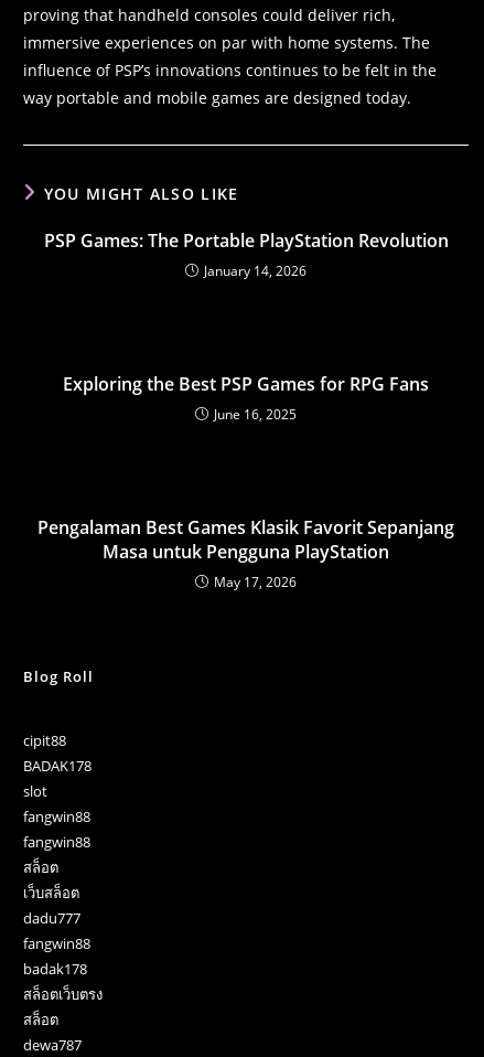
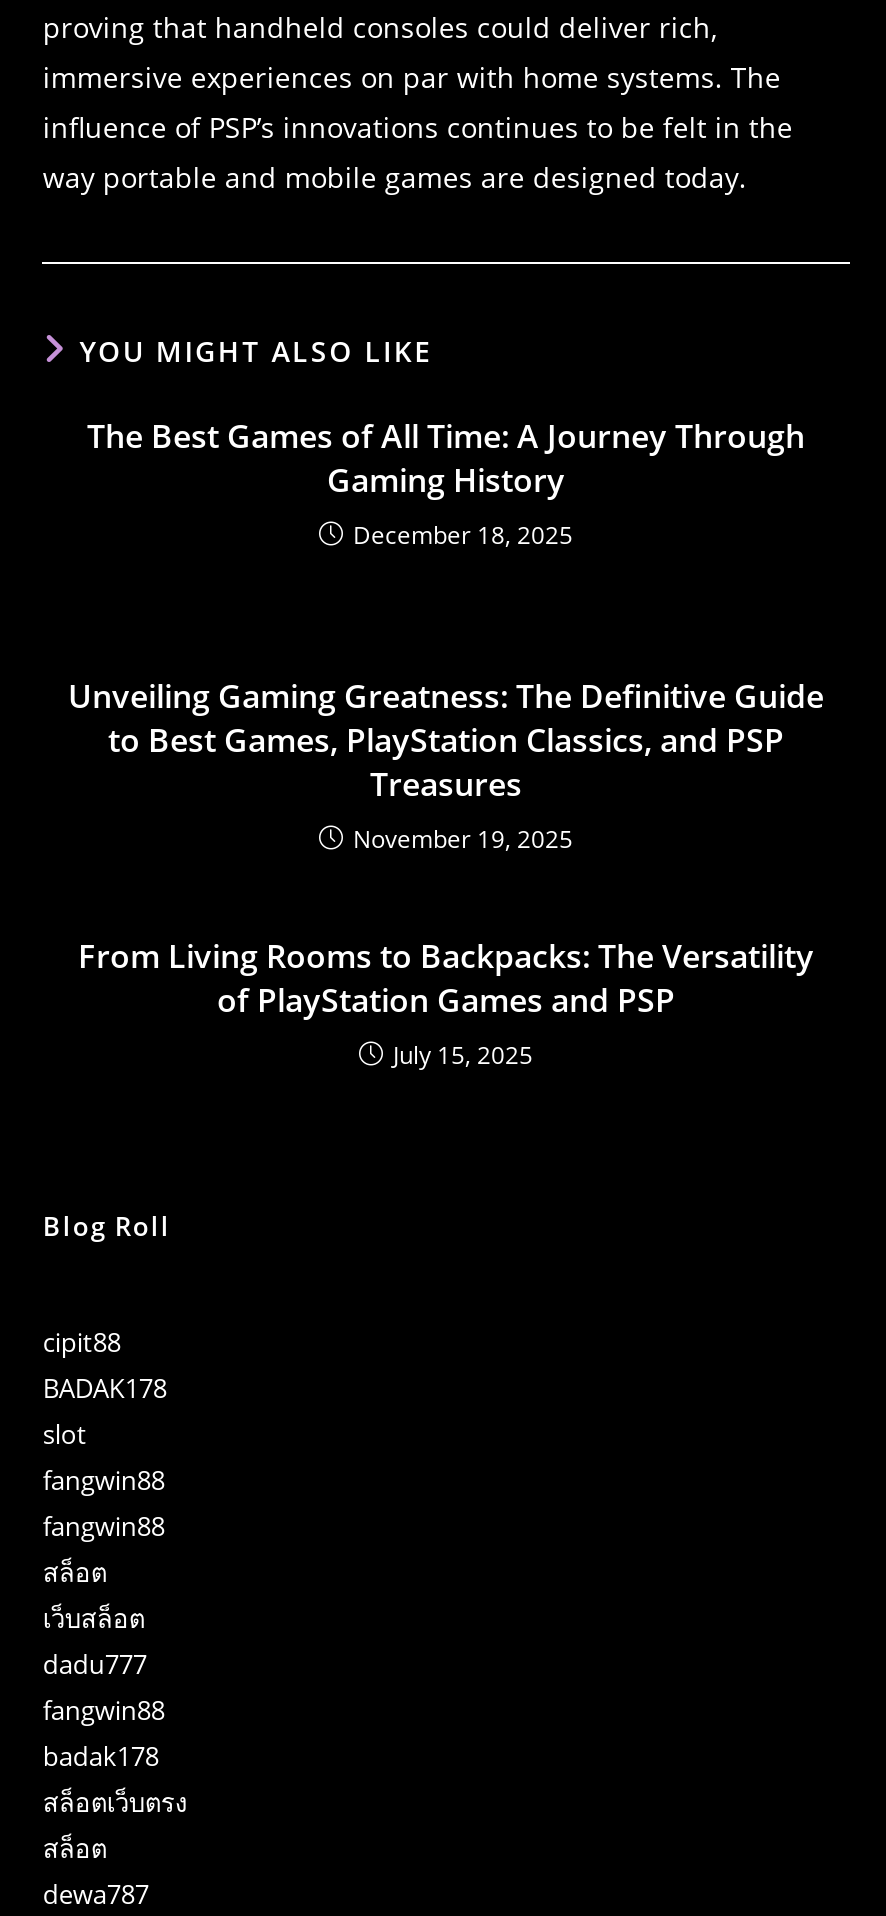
[44,228,448,280] PSP Games: The Portable PlayStation Revolution | January 14, 2026 -> [87,413,805,551] The Best Games of All Time: A Journey Through | Gaming History | December 18, 2025
[63,371,429,423] Exploring the Best PSP Games for RPG Fans | June 16, 2025 -> [68,673,824,855] Unveiling Gaming Greatness: The Definitive Guide | to Best Games, PlayStation Classics, and PSP | Treasures | November 19, 2025
[37,515,454,591] Pengalaman Best Games Klasik Favorit Sepanjang | Masa untuk Pengguna PlayStation | May 17, 2026 -> [78,933,814,1071] From Living Rooms to Backpacks: The Versatility | of PlayStation Games and PSP | July 15, 2025

